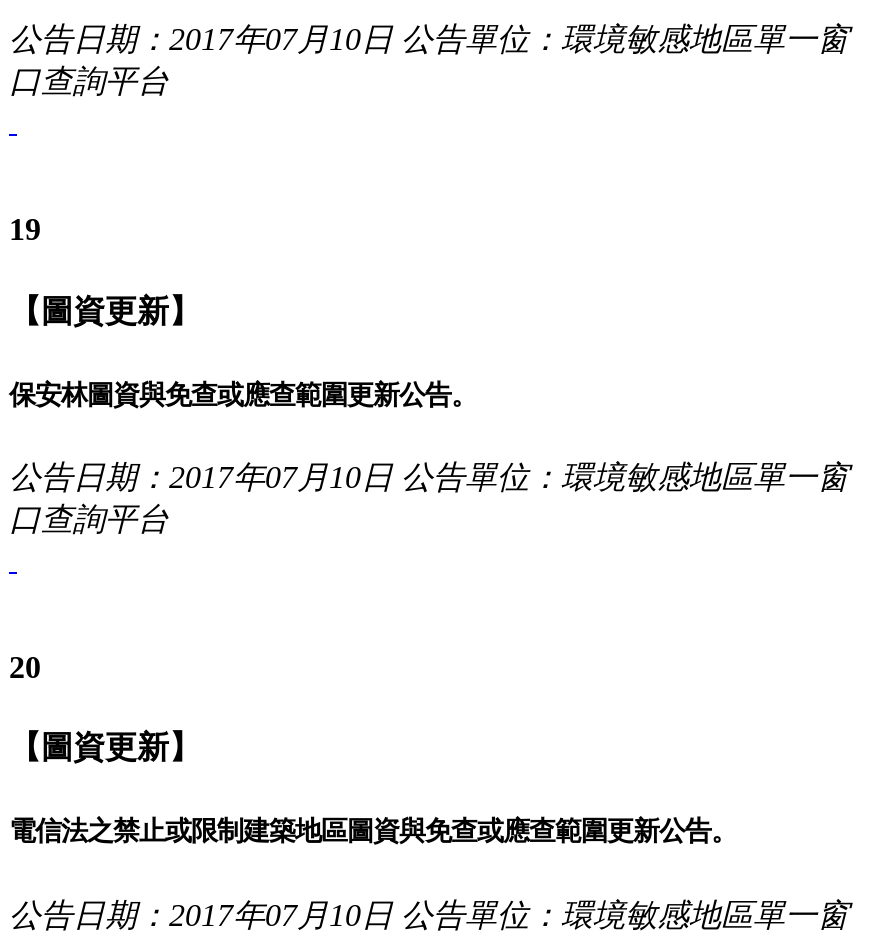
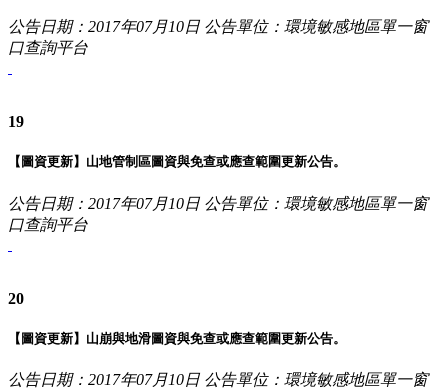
[9,293,477,409] 【圖資更新】 | 保安林圖資與免查或應查範圍更新公告。 -> [8,154,346,169] 【圖資更新】山地管制區圖資與免查或應查範圍更新公告。
[9,730,737,846] 【圖資更新】 | 電信法之禁止或限制建築地區圖資與免查或應查範圍更新公告。 -> [8,331,346,346] 【圖資更新】山崩與地滑圖資與免查或應查範圍更新公告。

